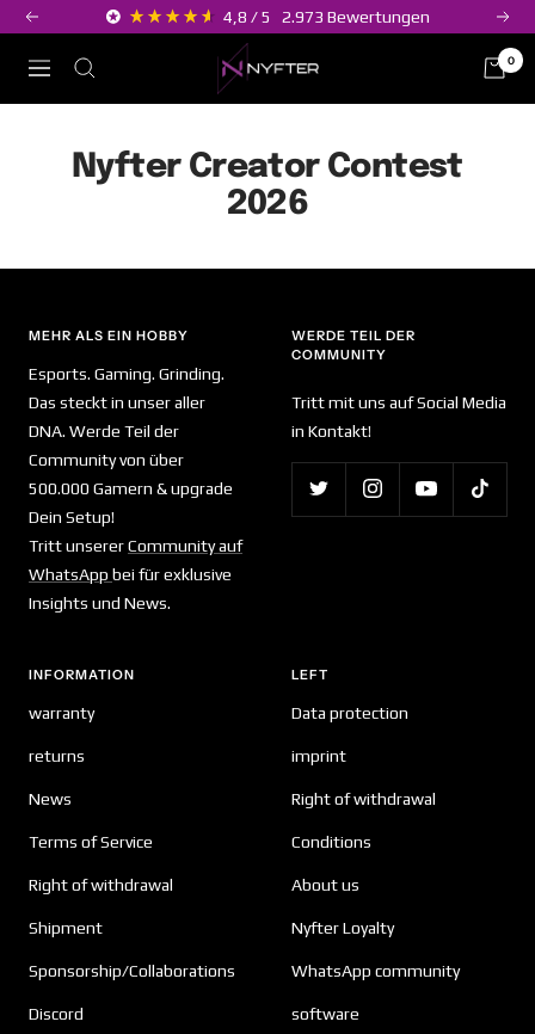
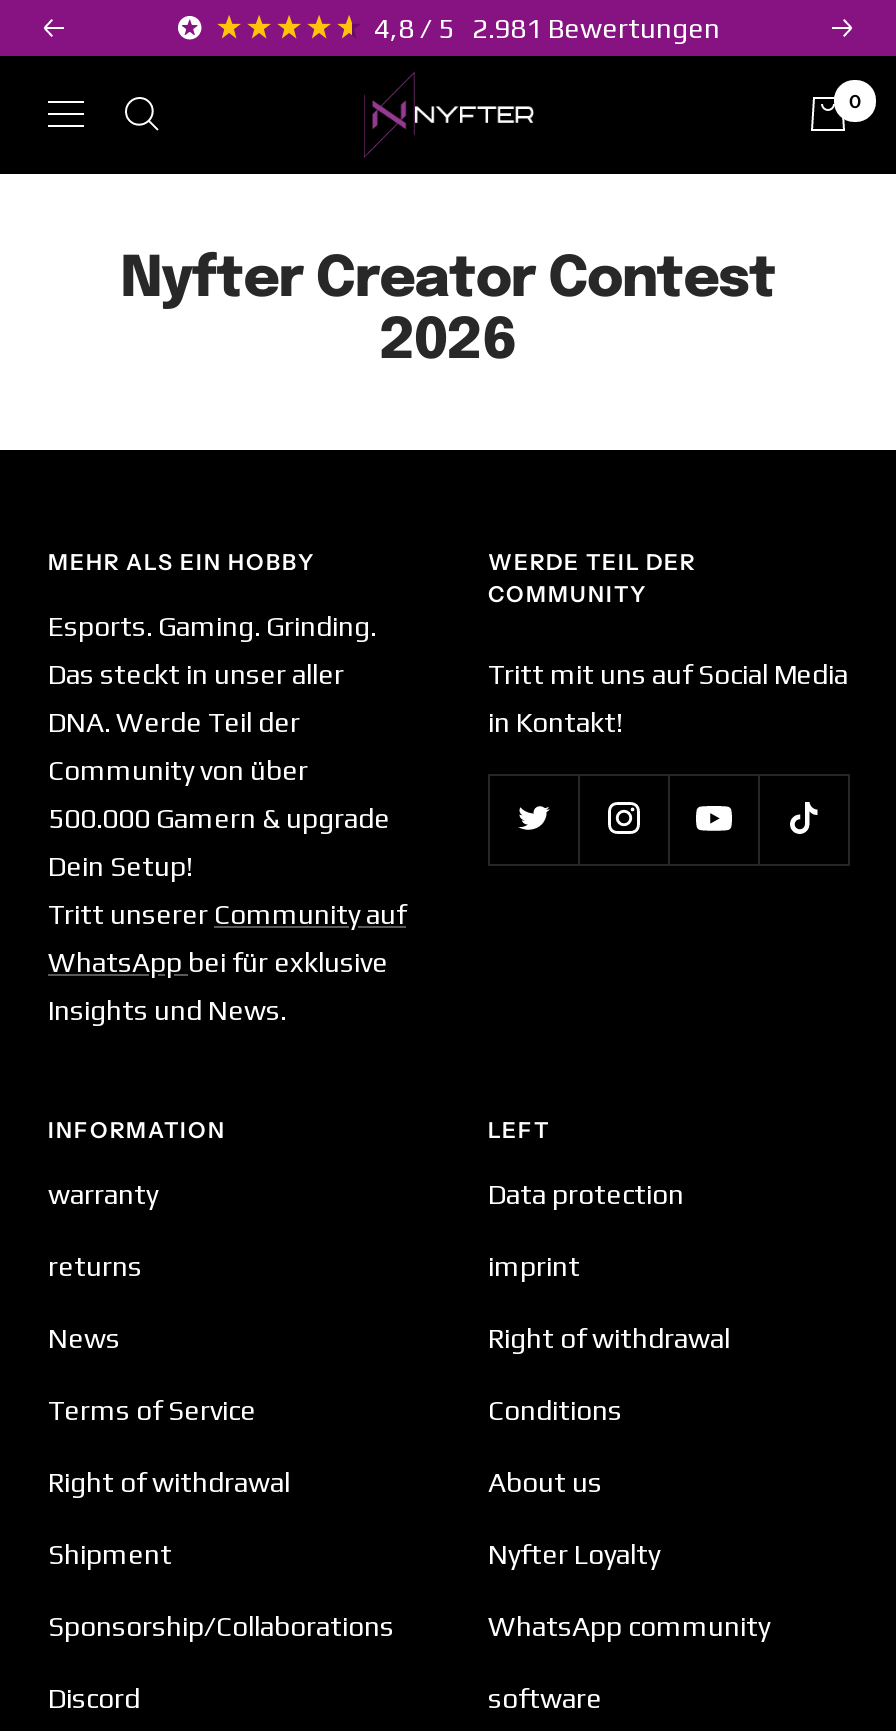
[223,7,430,26] 4,8 / 5 2.973 Bewertungen -> [374,11,720,43] 4,8 / 5 2.981 Bewertungen

